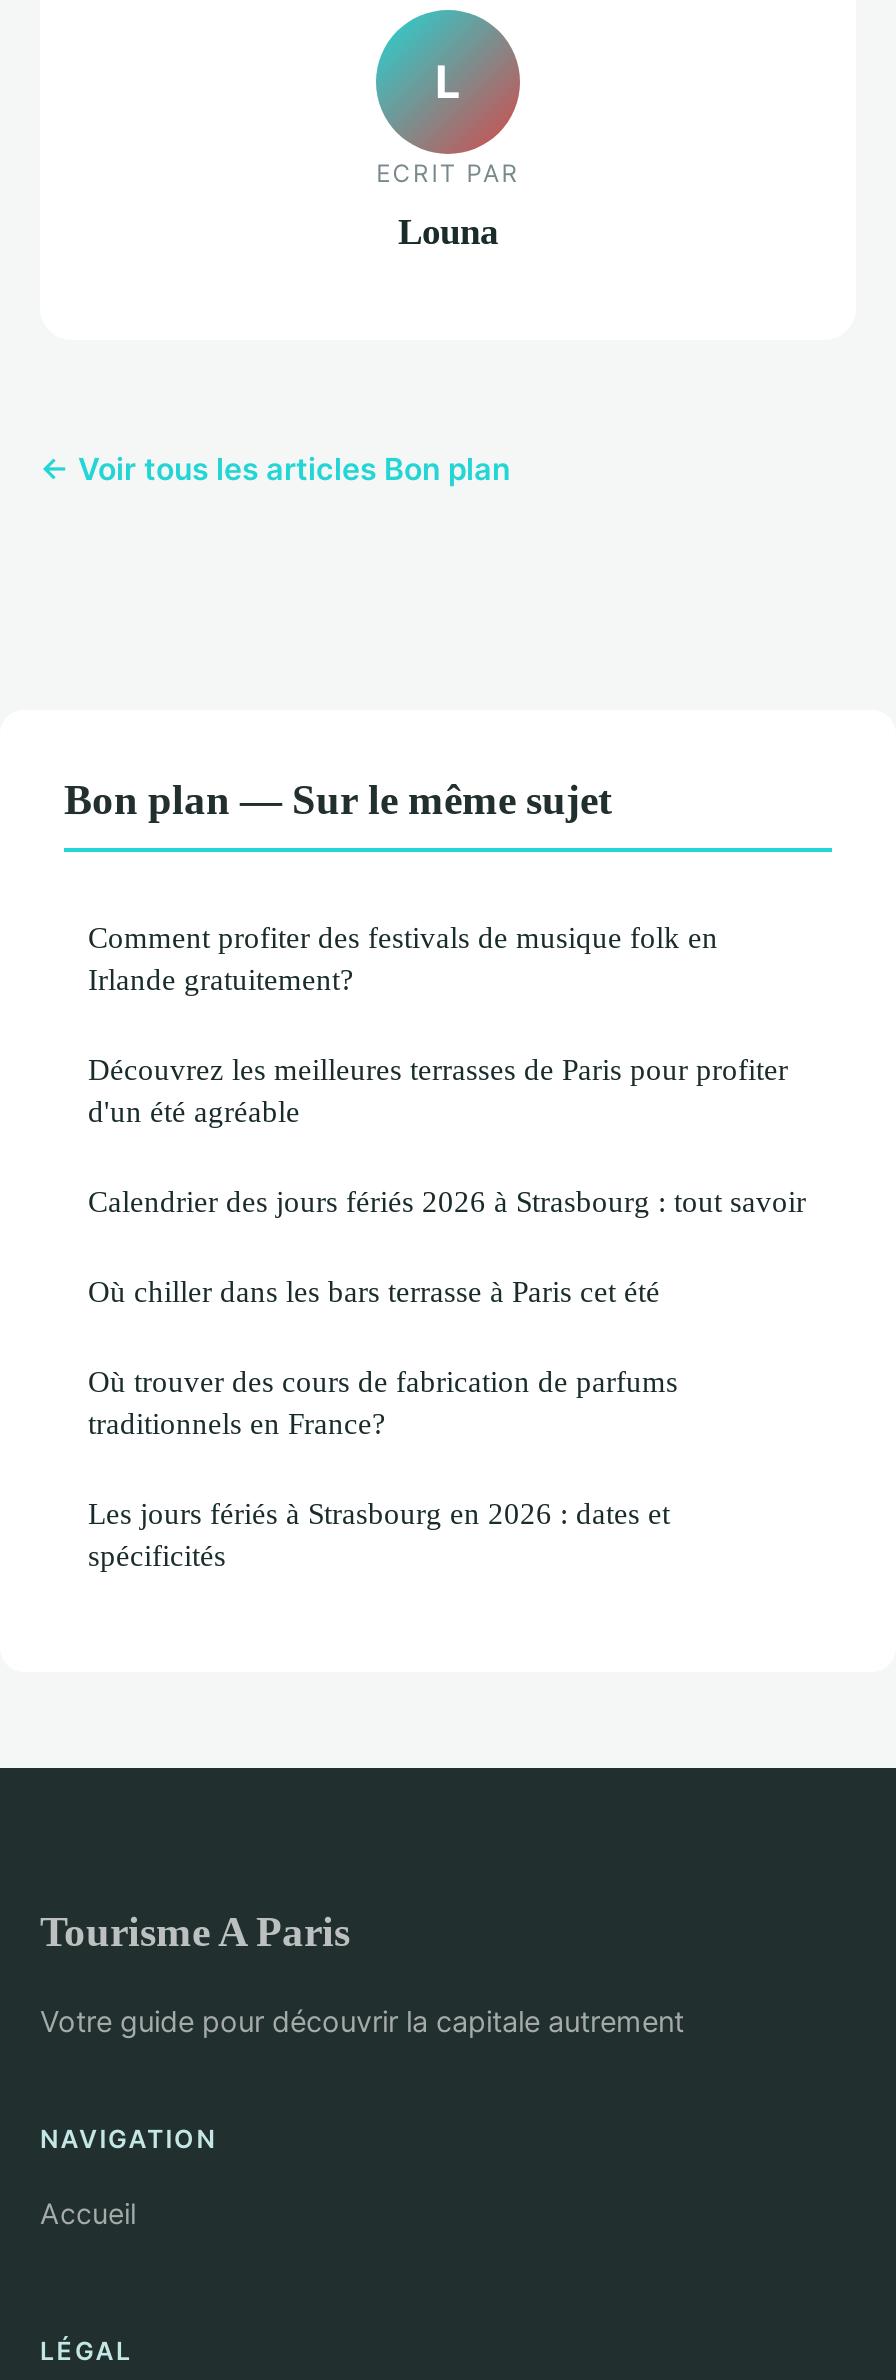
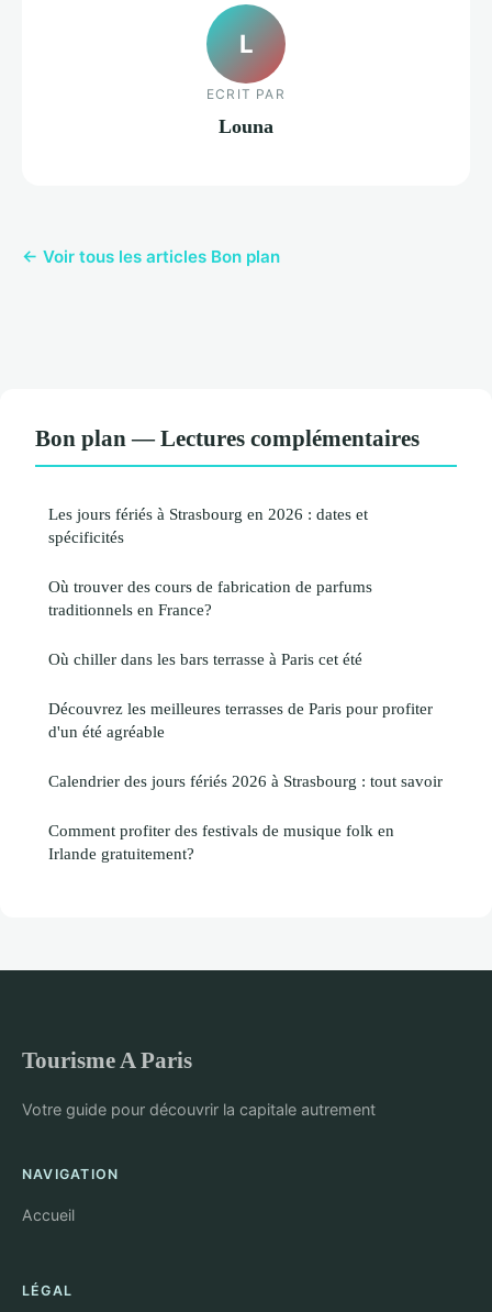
[64,776,612,822] Bon plan — Sur le même sujet -> [35,425,420,451] Bon plan — Lectures complémentaires
moved [88,920,718,996] -> [48,821,394,863]: Comment profiter des festivals de musique folk en | Irlande gratuitement?
moved [88,1052,806,1218] -> [48,699,443,790]: Découvrez les meilleures terrasses de Paris pour profiter | d'un été agréable | Calendrier des jours fériés 2026 à Strasbourg : tout savoir
moved [88,1274,678,1572] -> [48,505,372,668]: Les jours fériés à Strasbourg en 2026 : dates et | spécificités | Où trouver des cours de fabrication de parfums | traditionnels en France? | Où chiller dans les bars terrasse à Paris cet été

